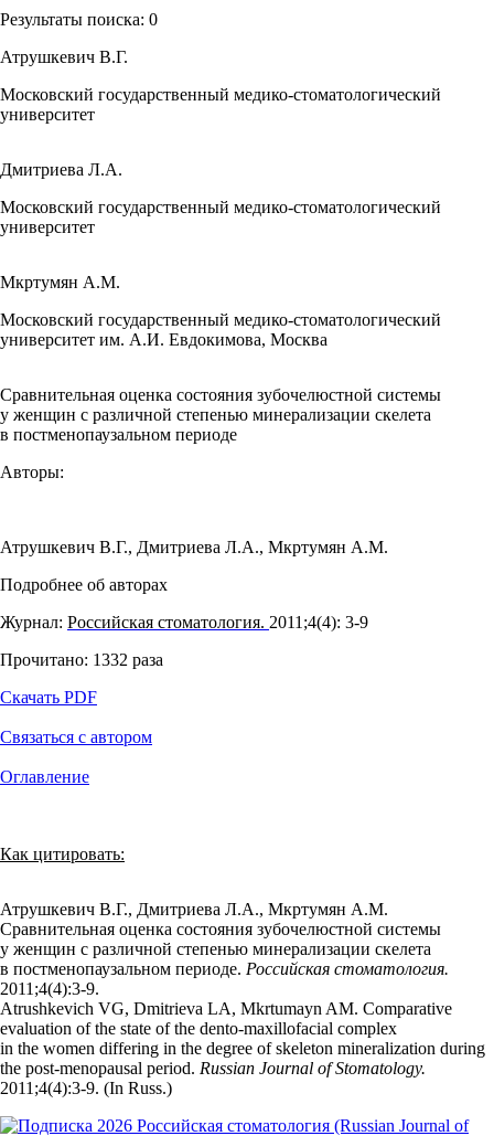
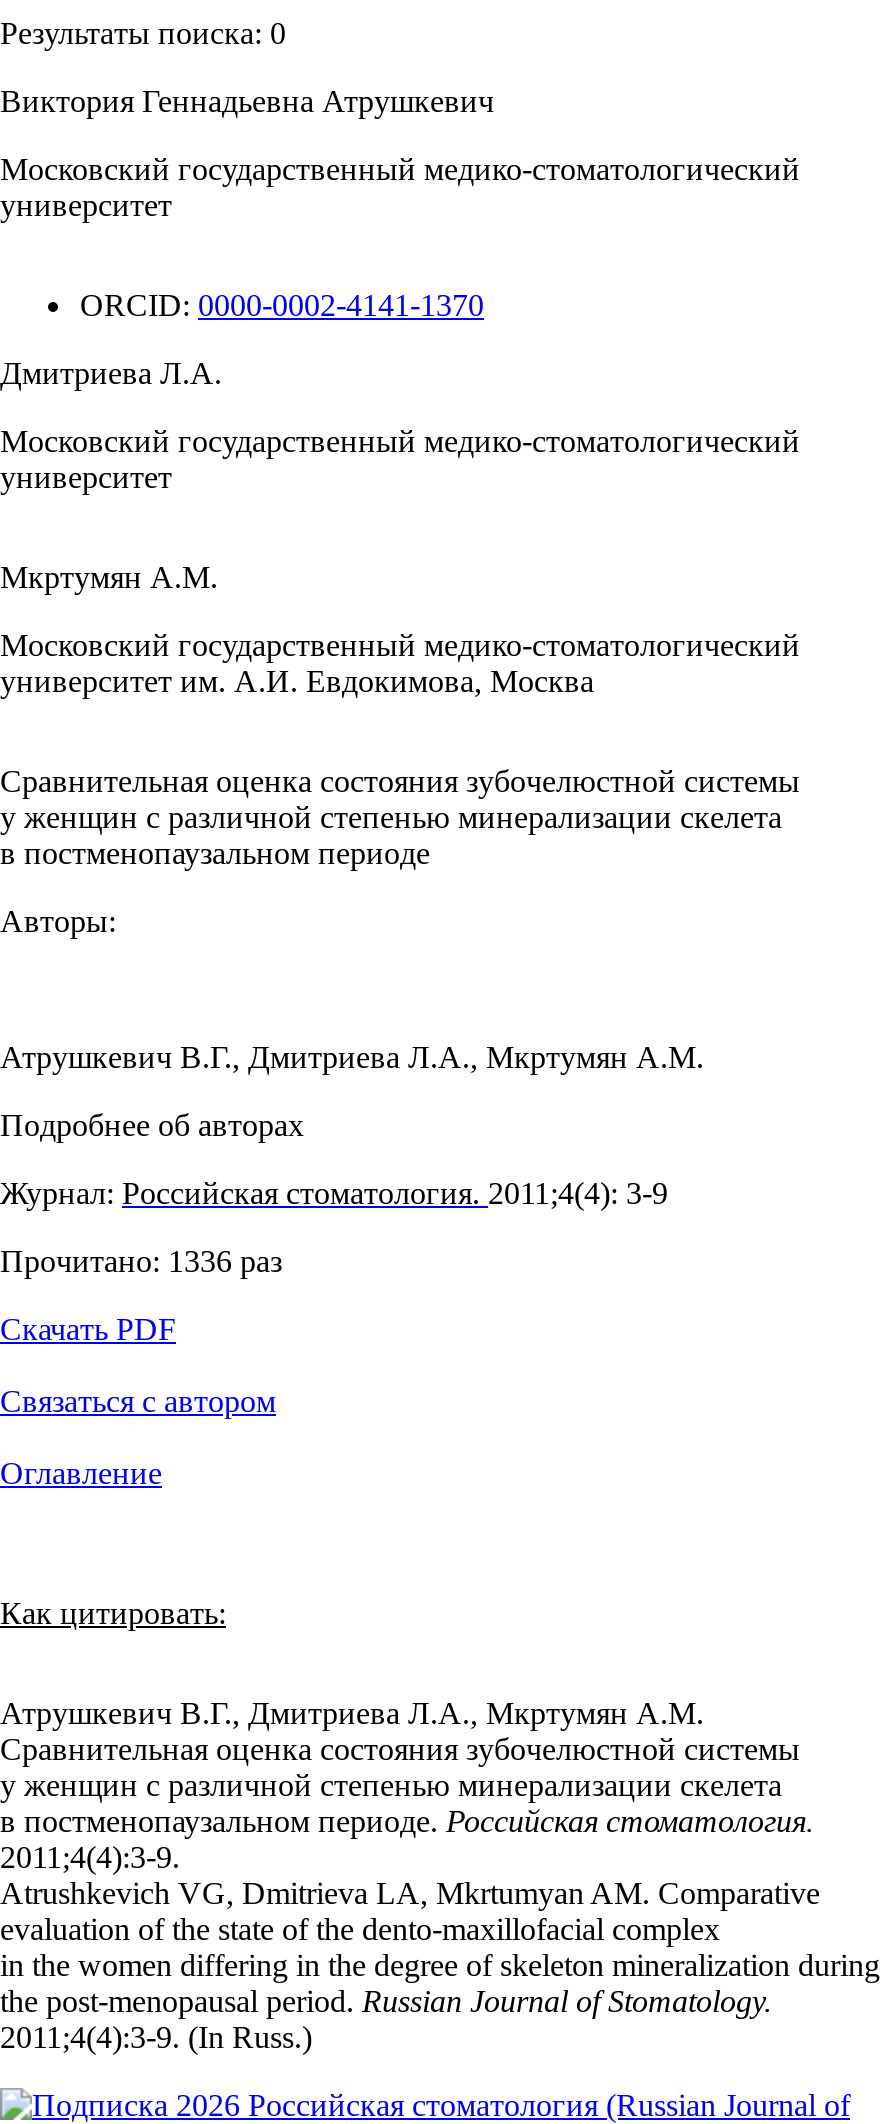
[0,47,128,66] Атрушкевич В.Г. -> [0,84,494,118] Виктория Геннадьевна Атрушкевич
none -> [80,288,484,322] ORCID: 0000-0002-4141-1370
[0,650,163,669] Прочитано: 1332 раза -> [0,1244,282,1278] Прочитано: 1336 раз
[0,999,452,1018] Atrushkevich VG, Dmitrieva LA, Mkrtumayn AM. Comparative -> [0,1876,820,1910] Atrushkevich VG, Dmitrieva LA, Mkrtumyan AM. Comparative

